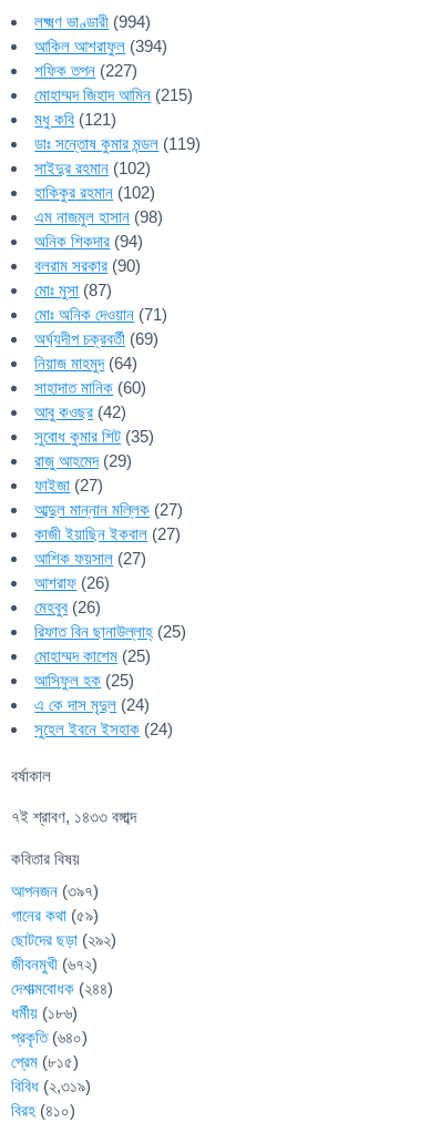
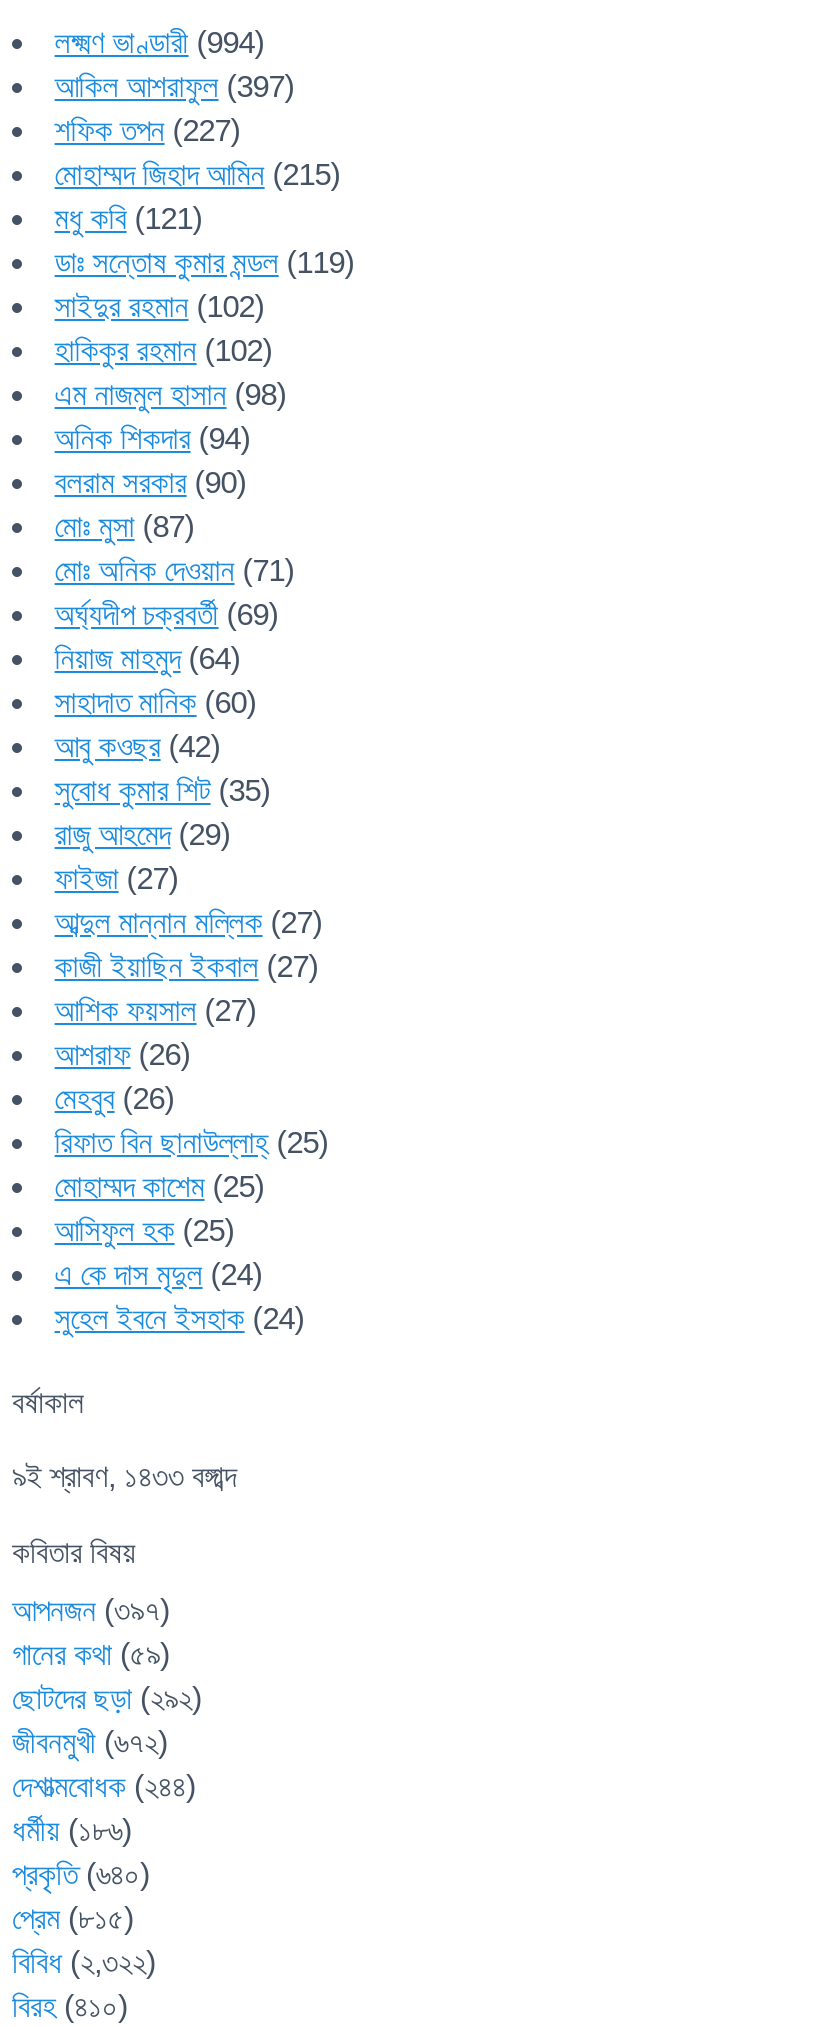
[35,36,168,55] আকিল আশরাফুল (394) -> [55,69,295,103] আকিল আশরাফুল (397)
[11,807,136,826] ৭ই শ্রাবণ, ১৪৩৩ বঙ্গাব্দ -> [12,1459,236,1493] ৯ই শ্রাবণ, ১৪৩৩ বঙ্গাব্দ
[11,1076,91,1095] বিবিধ (২,৩১৯) -> [12,1945,156,1979] বিবিধ (২,৩২২)

